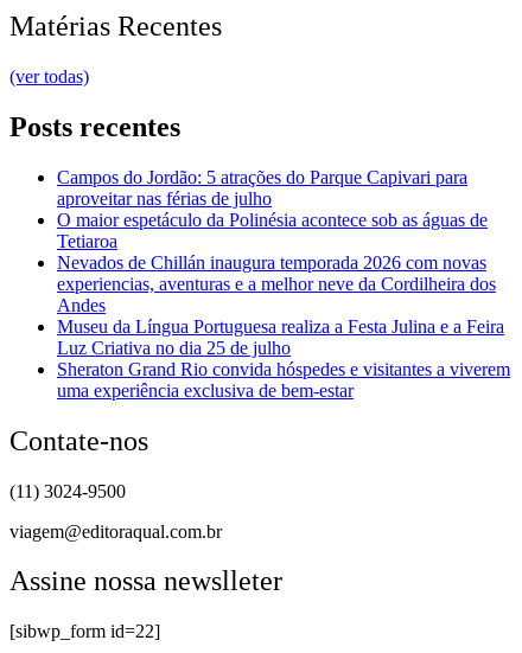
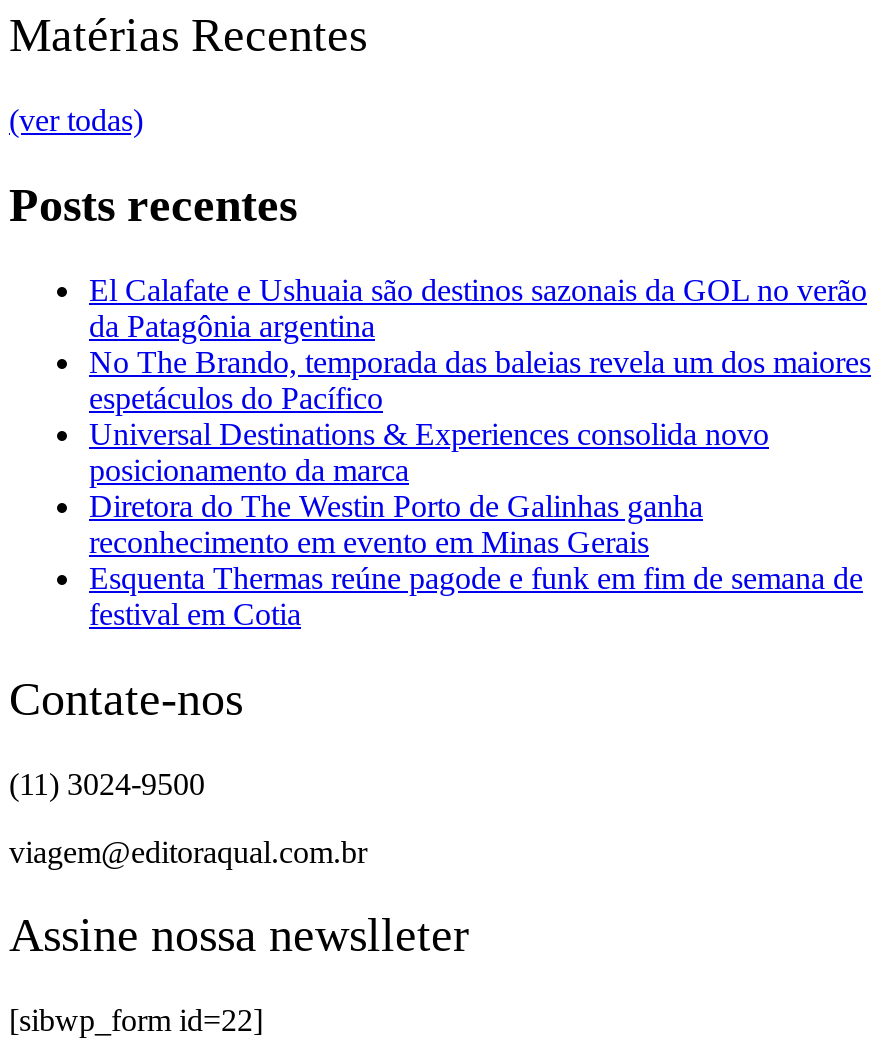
[57,167,510,400] Campos do Jordão: 5 atrações do Parque Capivari para | aproveitar nas férias de julho | O maior espetáculo da Polinésia acontece sob as águas de | Tetiaroa | Nevados de Chillán inaugura temporada 2026 com novas | experiencias, aventuras e a melhor neve da Cordilheira dos | Andes | Museu da Língua Portuguesa realiza a Festa Julina e a Feira | Luz Criativa no dia 25 de julho | Sheraton Grand Rio convida hóspedes e visitantes a viverem | uma experiência exclusiva de bem-estar -> [89,272,871,630] El Calafate e Ushuaia são destinos sazonais da GOL no verão | da Patagônia argentina | No The Brando, temporada das baleias revela um dos maiores | espetáculos do Pacífico | Universal Destinations & Experiences consolida novo | posicionamento da marca | Diretora do The Westin Porto de Galinhas ganha | reconhecimento em evento em Minas Gerais | Esquenta Thermas reúne pagode e funk em fim de semana de | festival em Cotia

